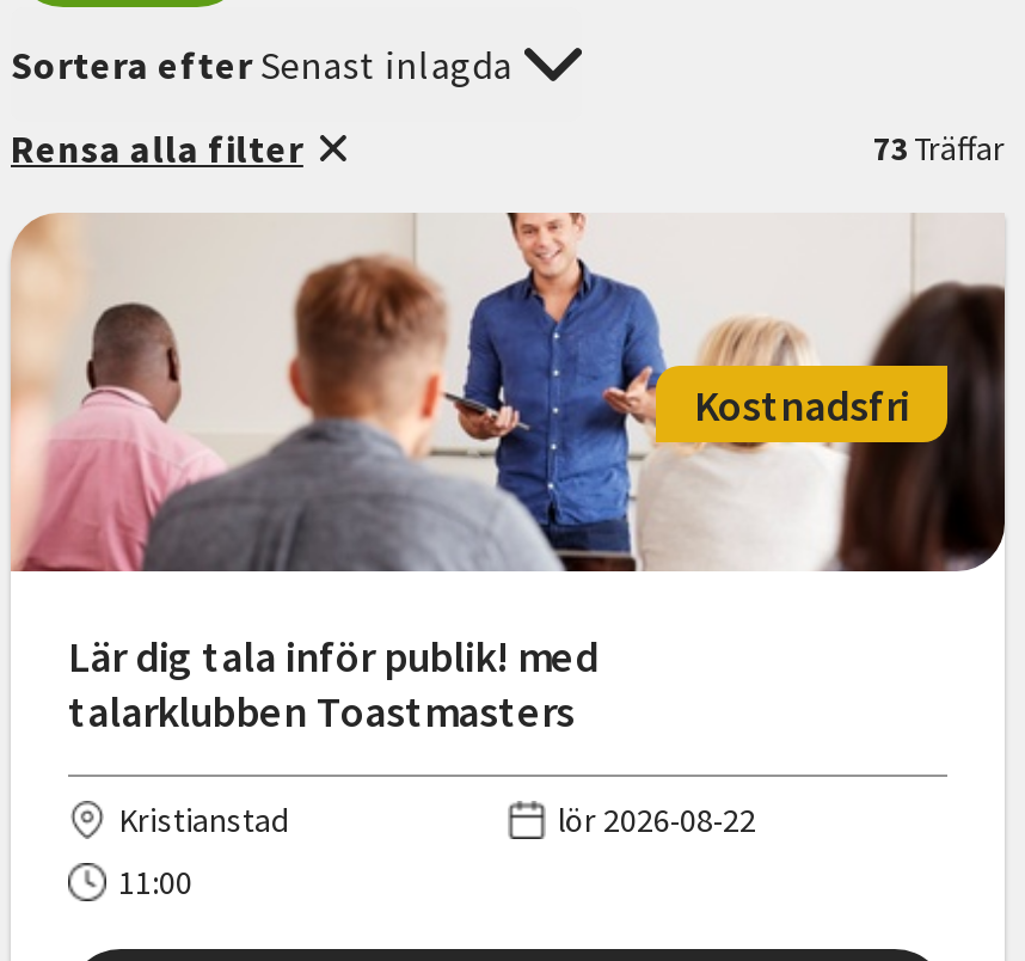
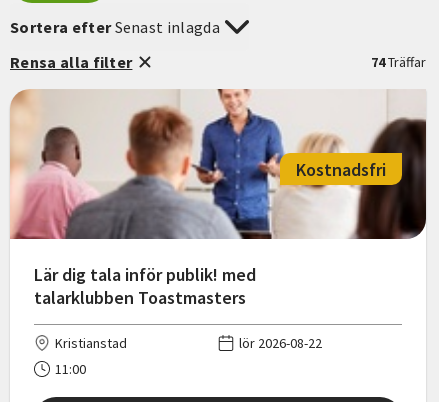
[873,126,1005,169] 73 Träffar -> [371,53,426,71] 74 Träffar

